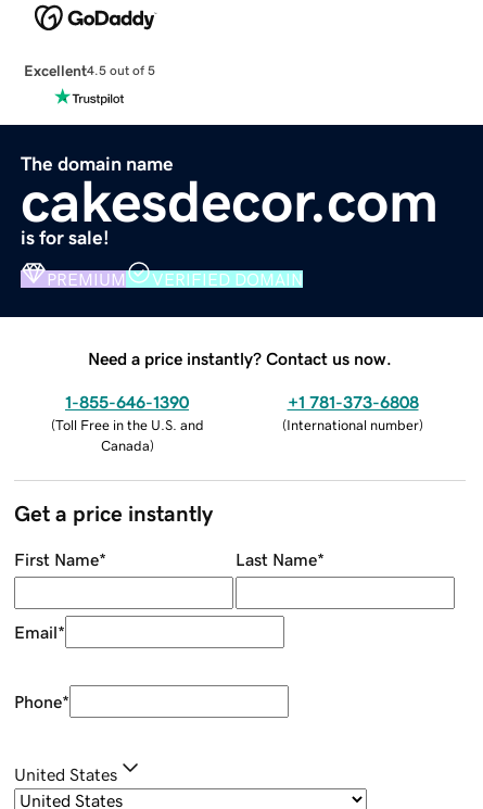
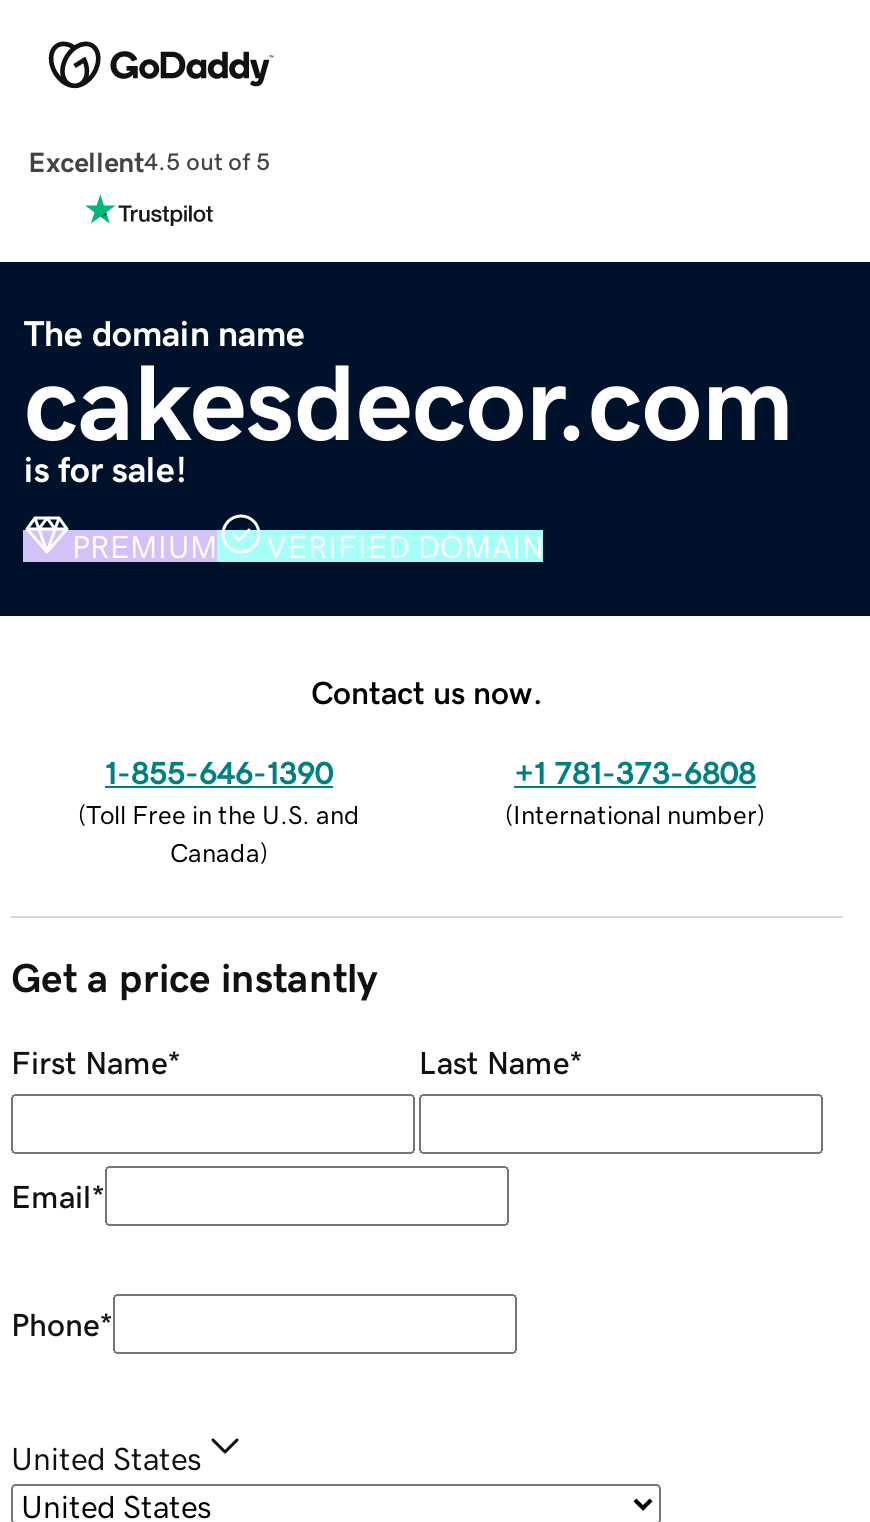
[88,349,392,367] Need a price instantly? Contact us now. -> [311,675,543,707] Contact us now.

